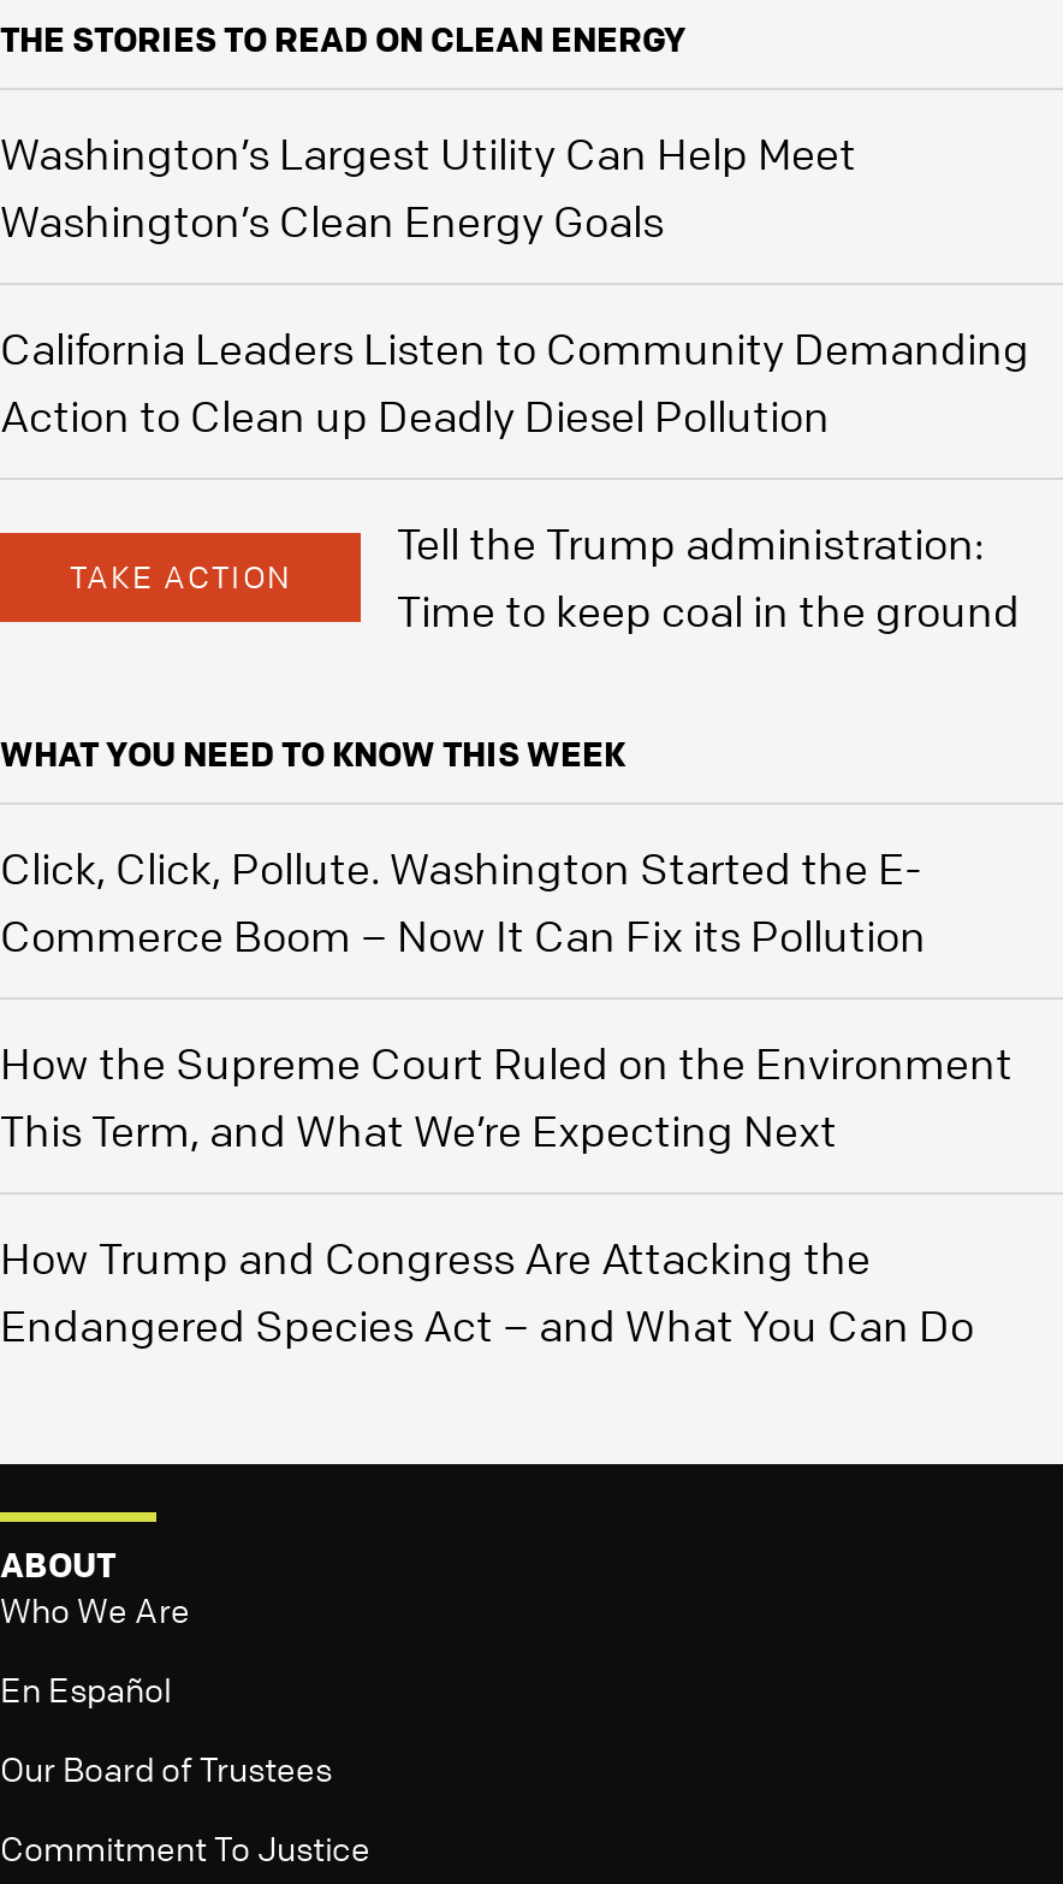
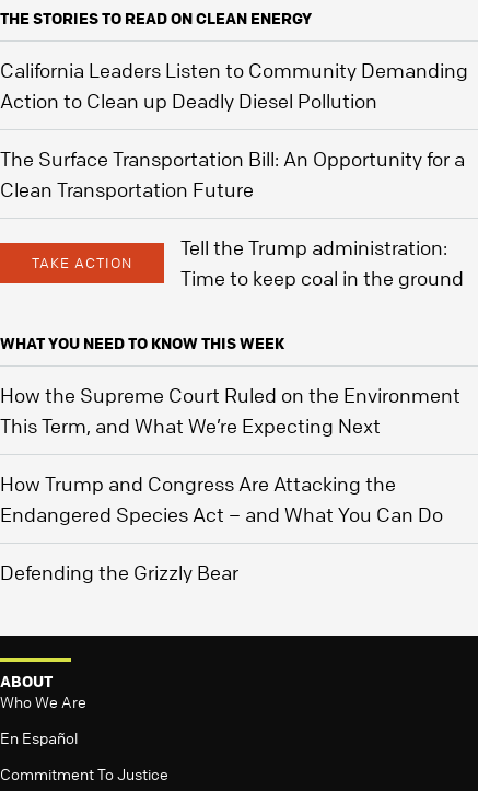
[0,126,856,247] Washington’s Largest Utility Can Help Meet | Washington’s Clean Energy Goals -> none
moved [0,321,1029,442] -> [0,58,468,113]: California Leaders Listen to Community Demanding | Action to Clean up Deadly Diesel Pollution
none -> [0,147,465,201] The Surface Transportation Bill: An Opportunity for a | Clean Transportation Future
[0,841,926,961] Click, Click, Pollute. Washington Started the E- | Commerce Boom – Now It Can Fix its Pollution -> none
moved [0,1036,1012,1351] -> [0,383,460,526]: How the Supreme Court Ruled on the Environment | This Term, and What We’re Expecting Next | How Trump and Congress Are Attacking the | Endangered Species Act – and What You Can Do
none -> [0,560,238,584] Defending the Grizzly Bear
[0,1745,332,1788] Our Board of Trustees -> none

